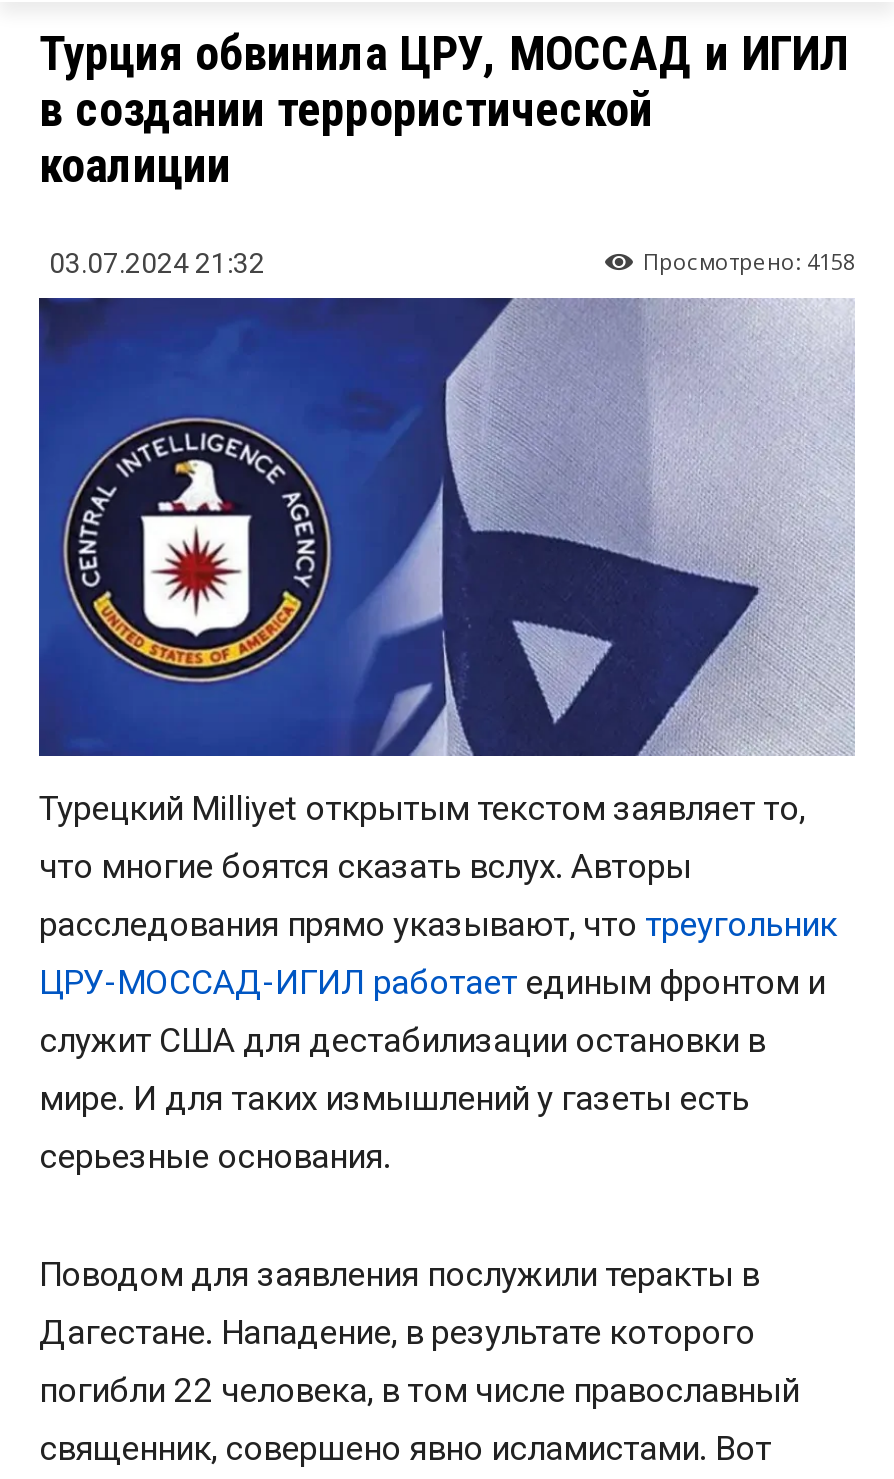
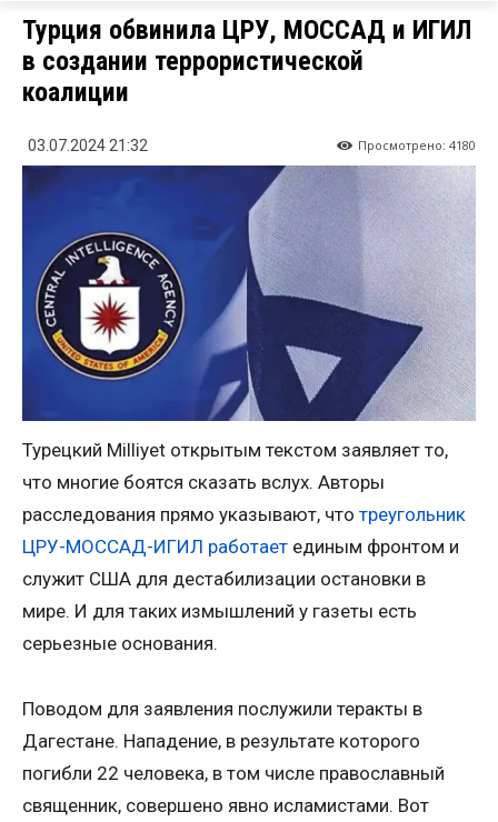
[643,246,855,276] Просмотрено: 4158 -> [358,137,476,153] Просмотрено: 4180

